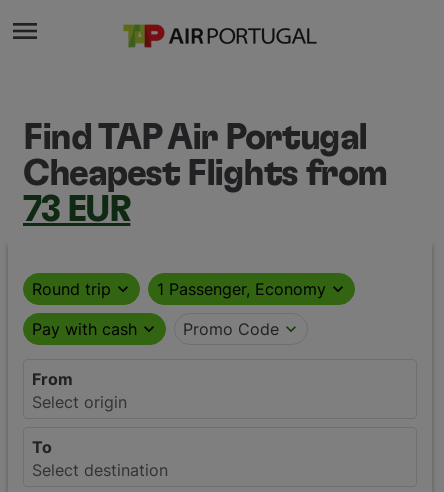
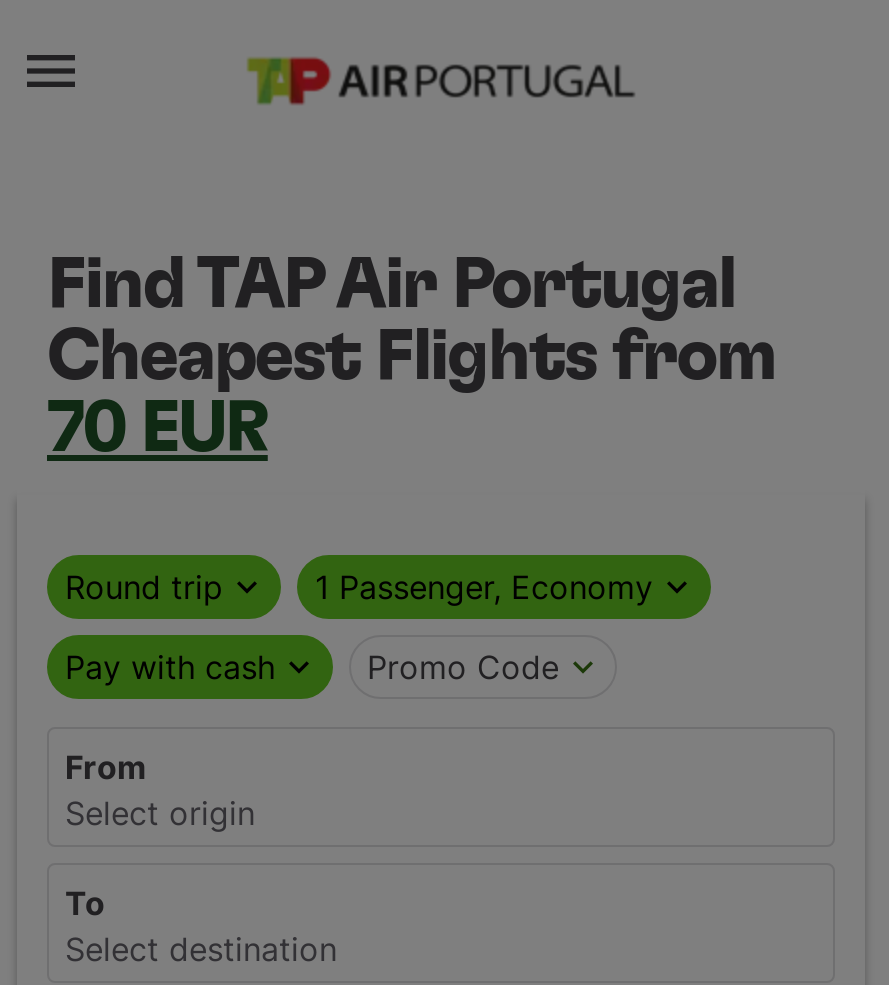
[23,192,130,228] 73 EUR -> [47,393,268,465] 70 EUR

